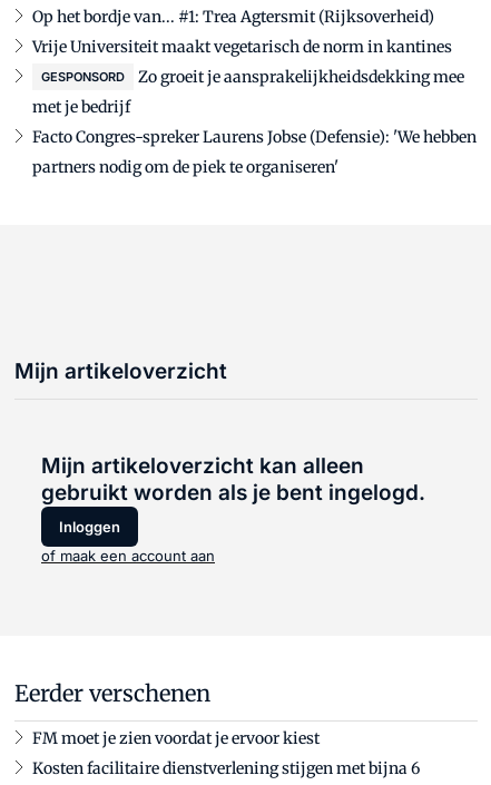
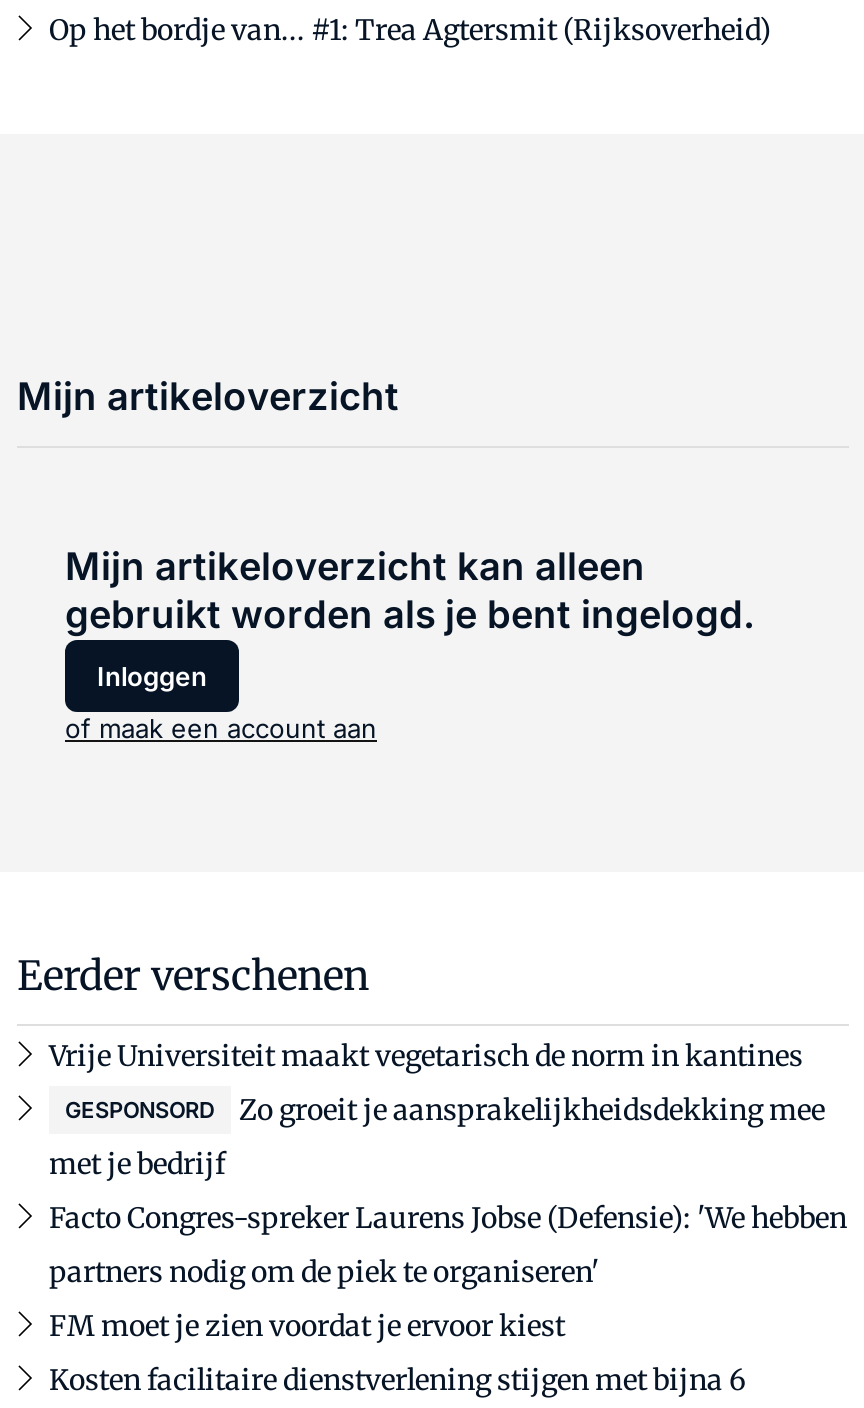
moved [32,37,477,178] -> [49,1039,847,1291]: Vrije Universiteit maakt vegetarisch de norm in kantines | GESPONSORD | Zo groeit je aansprakelijkheidsdekking mee | met je bedrijf | Facto Congres-spreker Laurens Jobse (Defensie): 'We hebben | partners nodig om de piek te organiseren'
moved [14,359,227,385] -> [17,375,399,421]: Mijn artikeloverzicht
moved [41,454,425,565] -> [65,545,755,745]: Mijn artikeloverzicht kan alleen | gebruikt worden als je bent ingelogd. | Inloggen | of maak een account aan
moved [14,680,210,708] -> [17,951,369,1001]: Eerder verschenen

